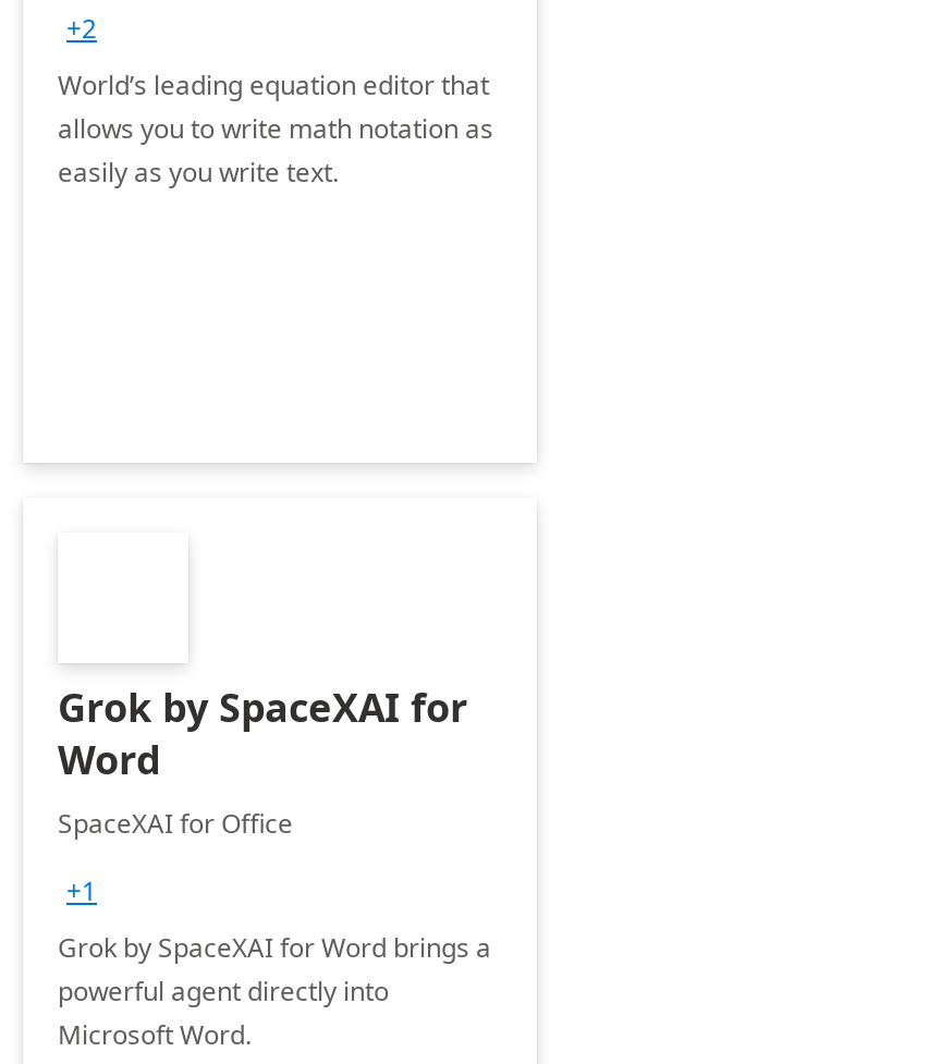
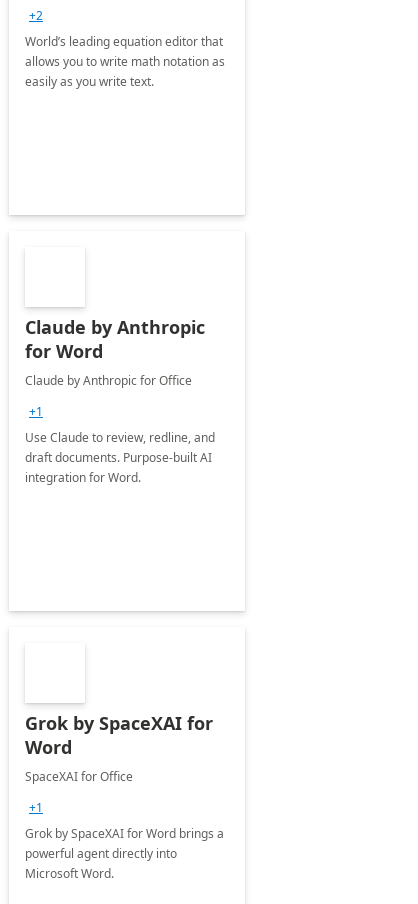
none -> [25,315,215,486] Claude by Anthropic | for Word | Claude by Anthropic for Office | +1 | Use Claude to review, redline, and | draft documents. Purpose-built AI | integration for Word.

